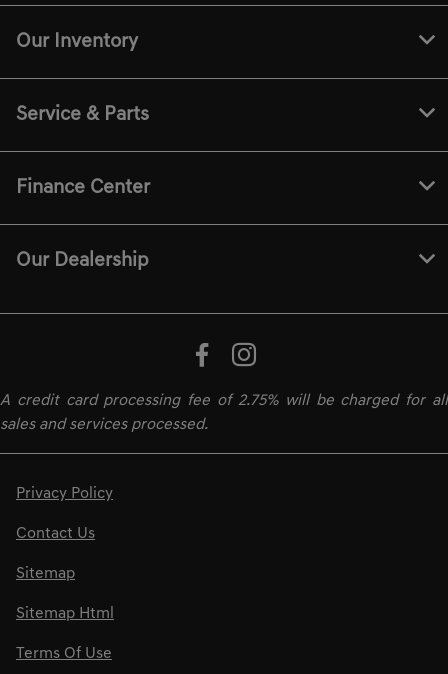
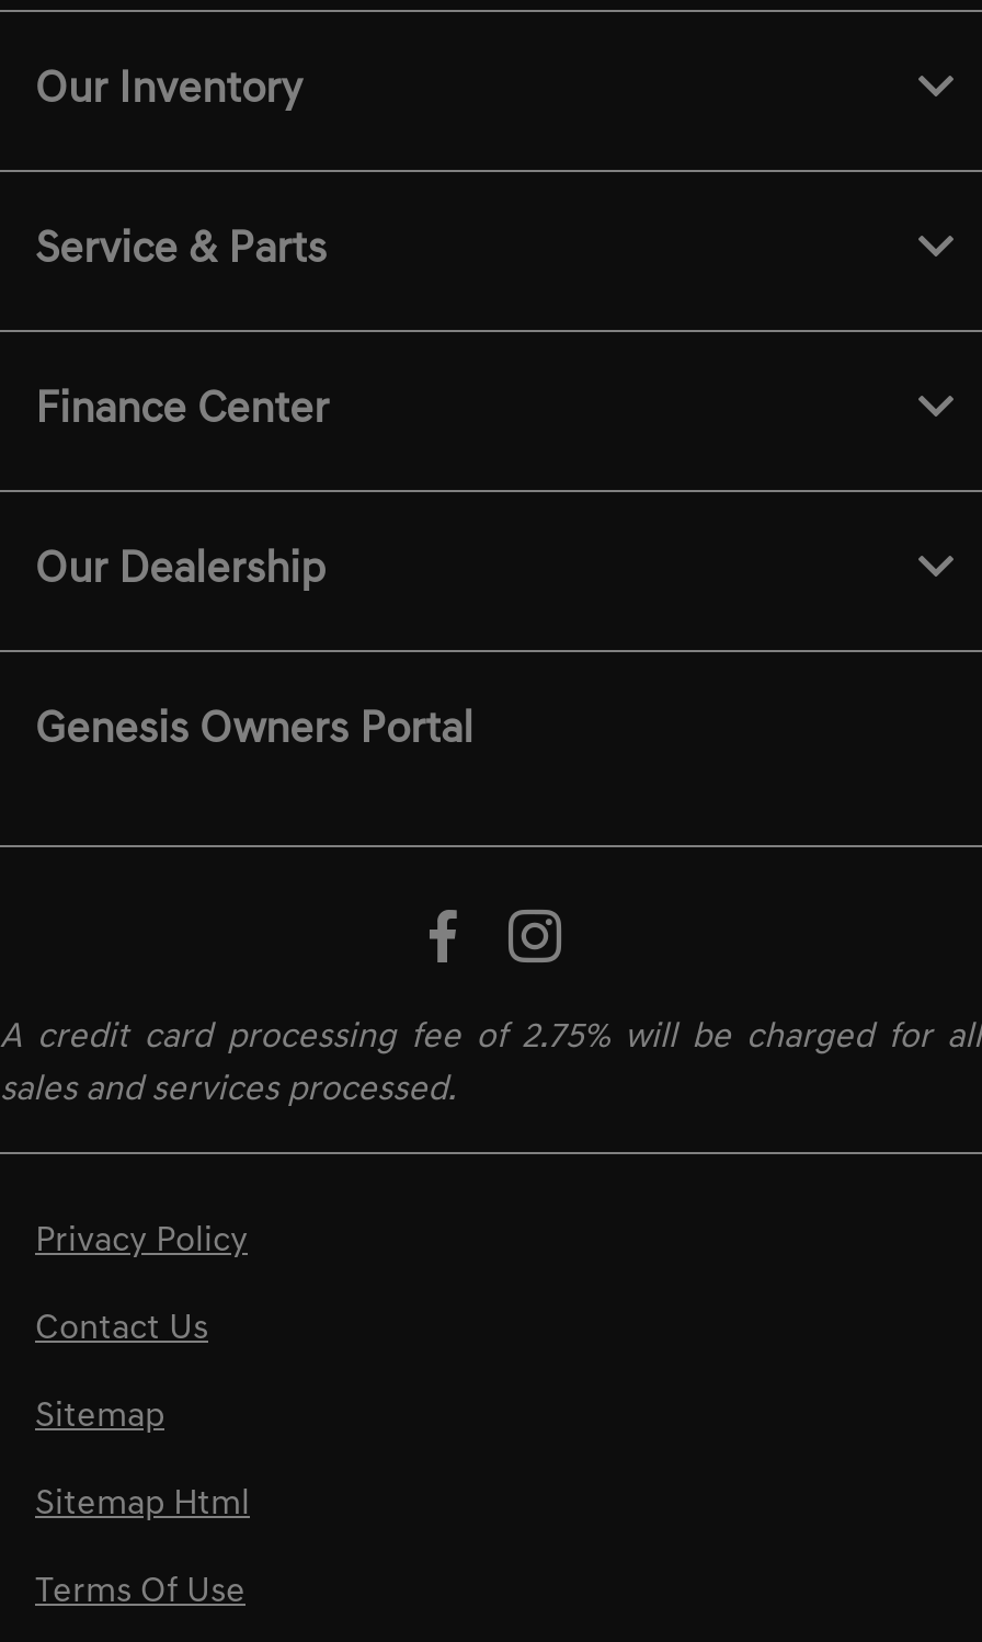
none -> [35,710,473,754] Genesis Owners Portal

